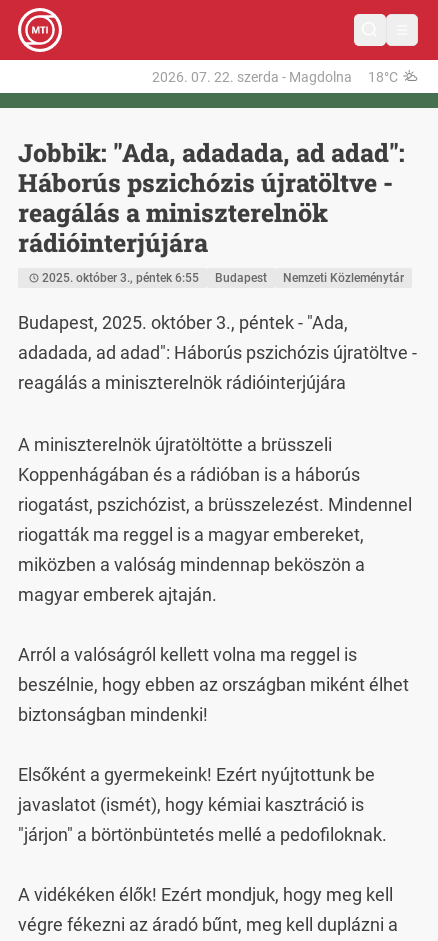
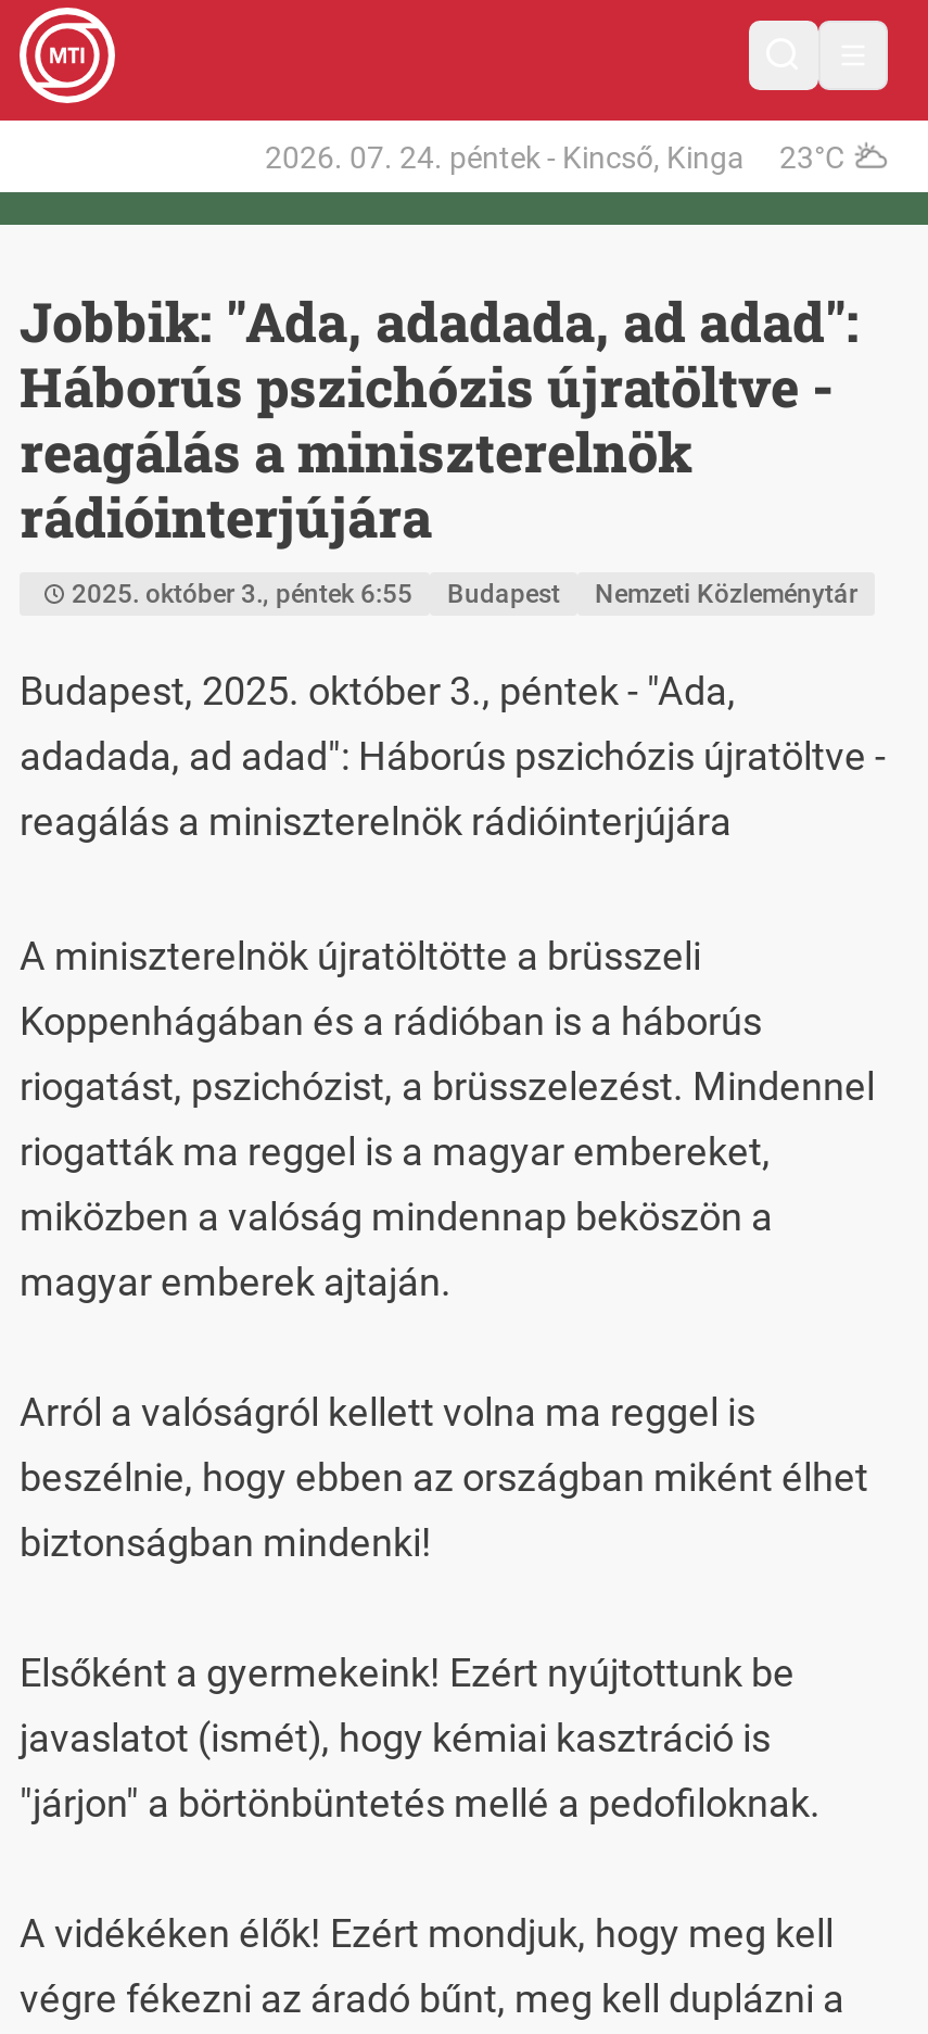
[152,68,398,84] 2026. 07. 22. szerda - Magdolna | 18°C -> [265,139,844,174] 2026. 07. 24. péntek - Kincső, Kinga | 23°C

